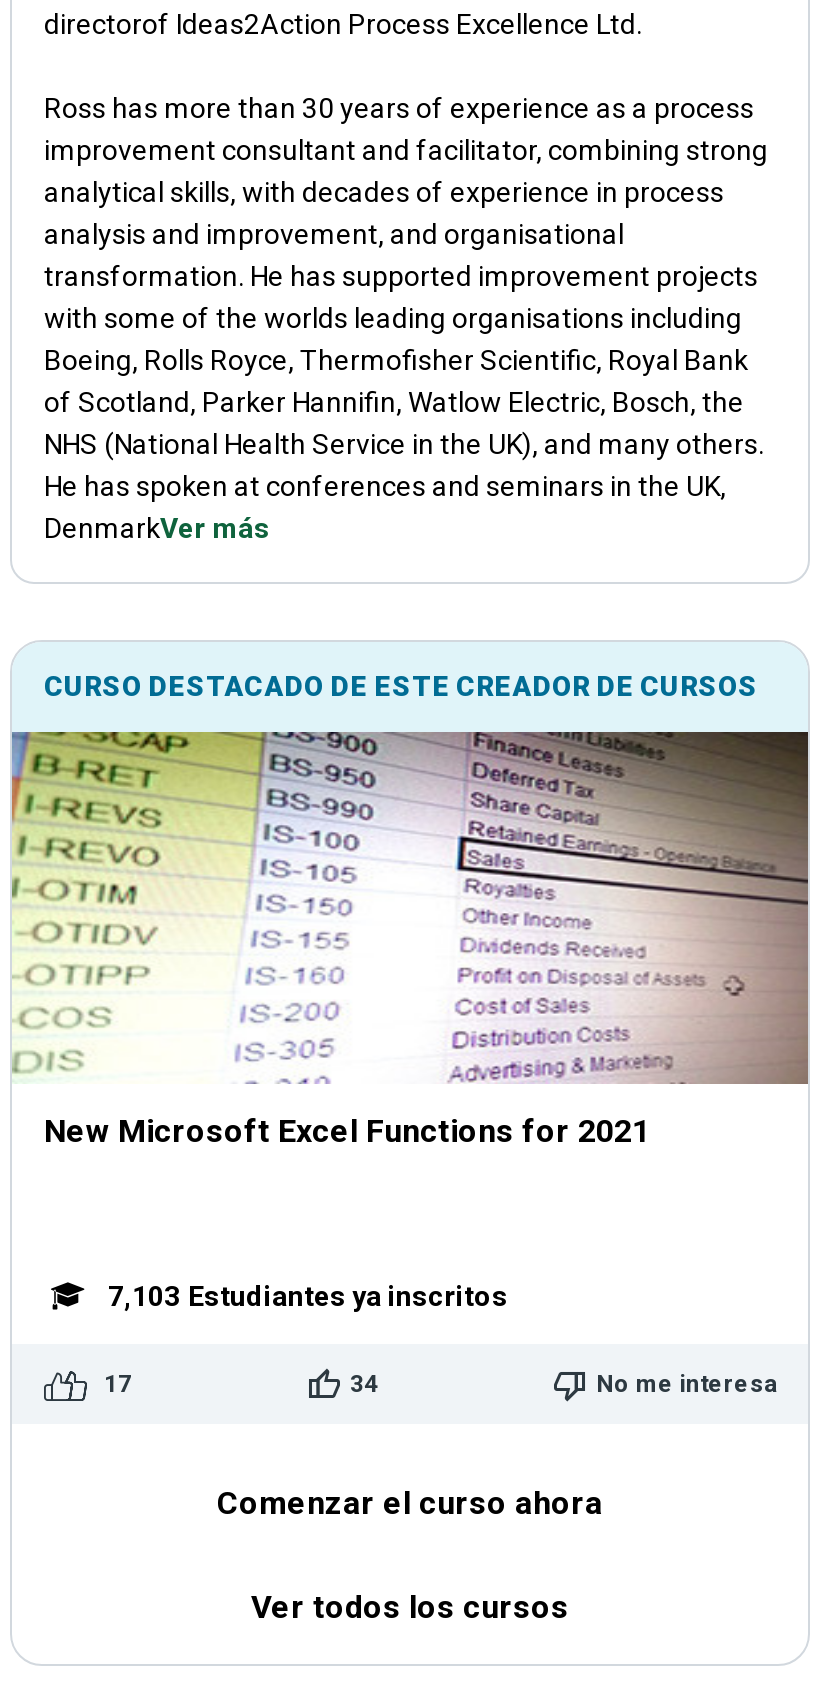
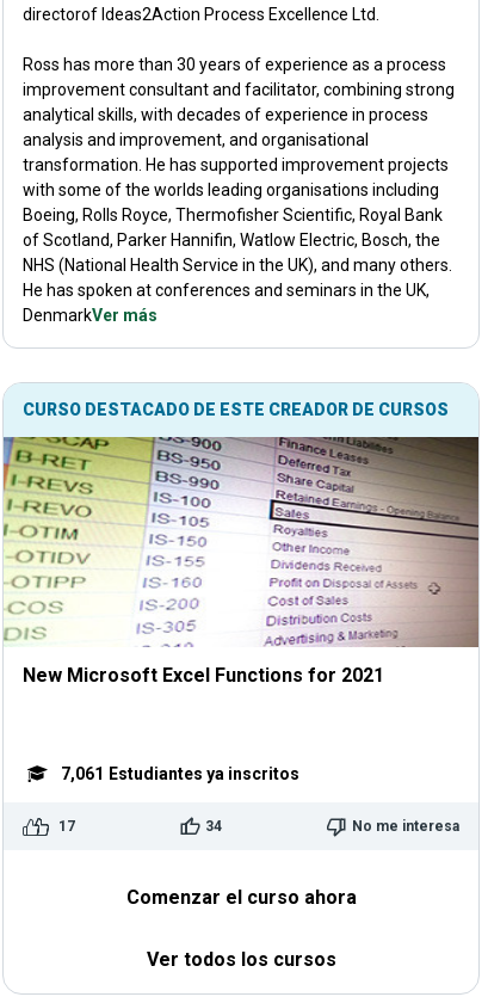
[108,1279,508,1311] 7,103 Estudiantes ya inscritos -> [61,764,299,783] 7,061 Estudiantes ya inscritos

